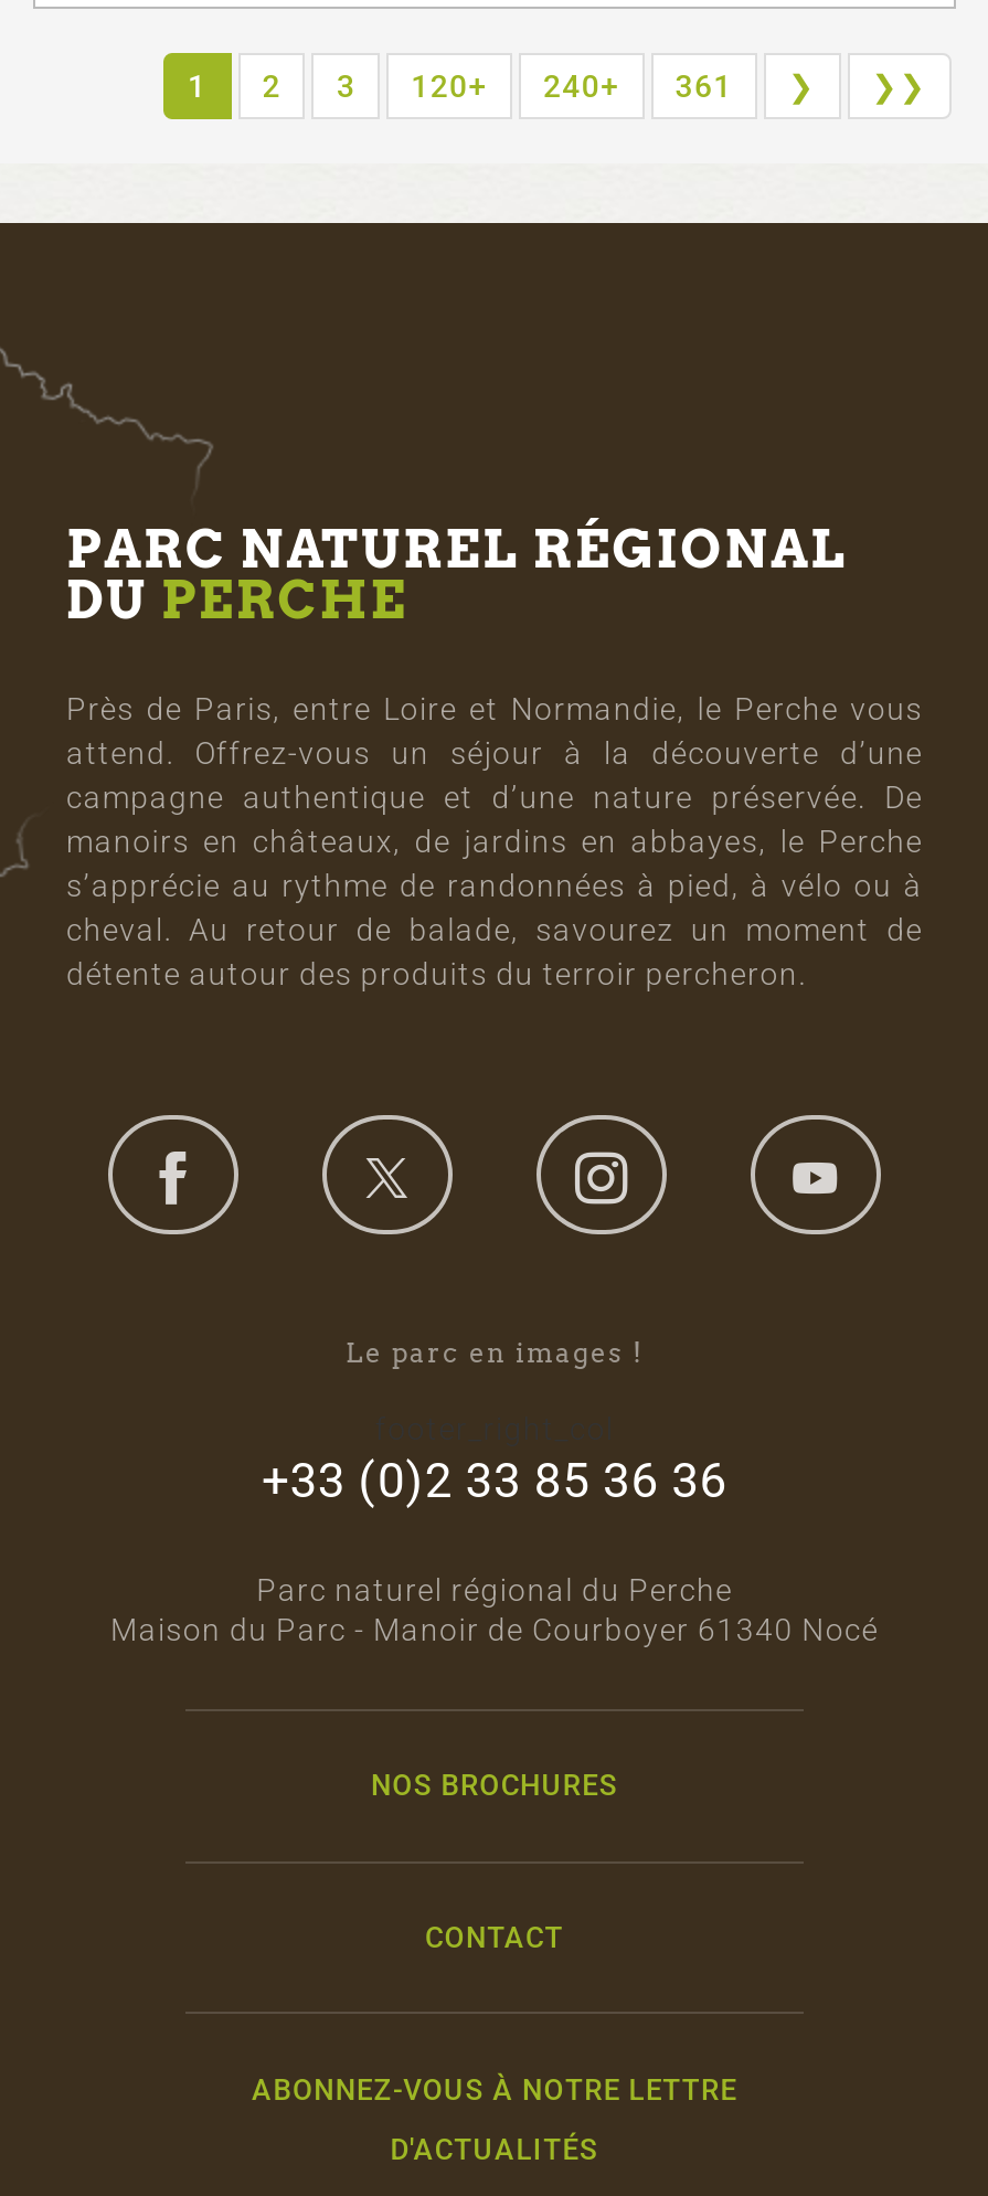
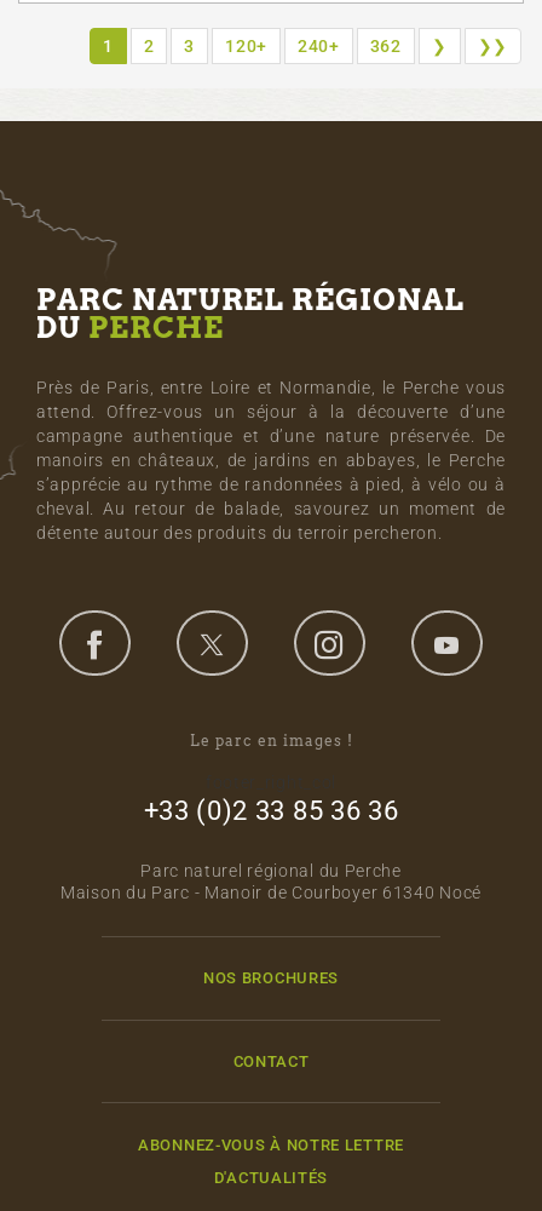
[675,69,733,104] 361 -> [370,37,402,56] 362

